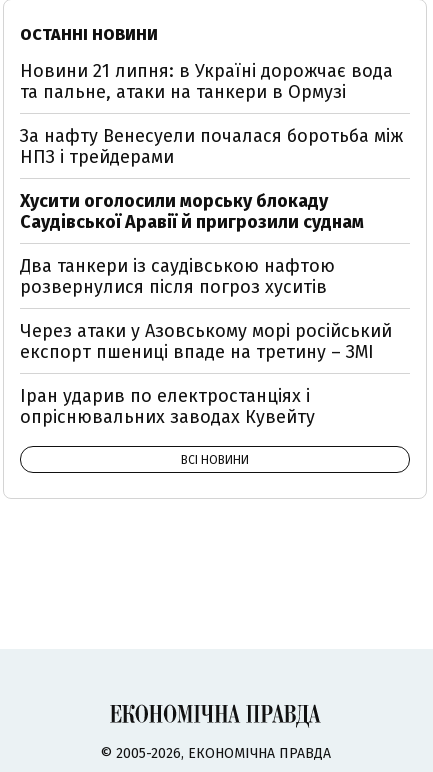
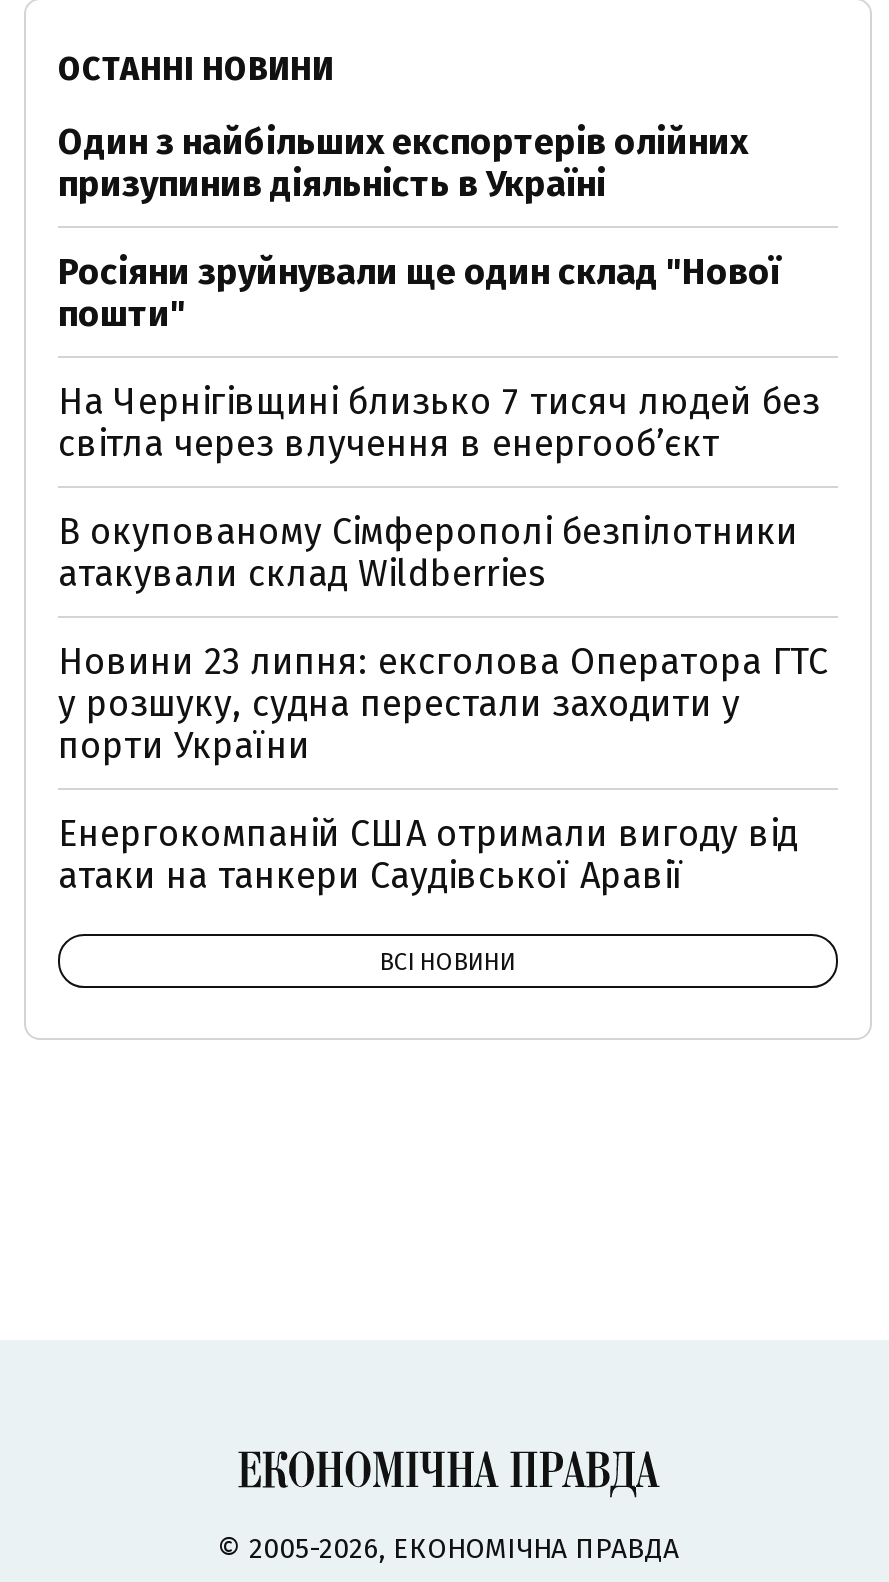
[20,60,393,103] Новини 21 липня: в Україні дорожчає вода | та пальне, атаки на танкери в Ормузі -> [58,121,748,207] Один з найбільших експортерів олійних | призупинив діяльність в Україні
[20,125,403,168] За нафту Венесуели почалася боротьба між | НПЗ і трейдерами -> [58,251,780,337] Росіяни зруйнували ще один склад "Нової | пошти"
[20,190,364,233] Хусити оголосили морську блокаду | Саудівської Аравії й пригрозили суднам -> [58,381,820,467] На Чернігівщині близько 7 тисяч людей без | світла через влучення в енергообʼєкт
[20,255,335,298] Два танкери із саудівською нафтою | розвернулися після погроз хуситів -> [58,511,798,597] В окупованому Сімферополі безпілотники | атакували склад Wildberries
[20,320,392,363] Через атаки у Азовському морі російський | експорт пшениці впаде на третину – ЗМІ -> [58,641,828,769] Новини 23 липня: ексголова Оператора ГТС | у розшуку, судна перестали заходити у | порти України
[20,385,315,428] Іран ударив по електростанціях і | опріснювальних заводах Кувейту -> [58,813,798,899] Енергокомпаній США отримали вигоду від | атаки на танкери Саудівської Аравії

